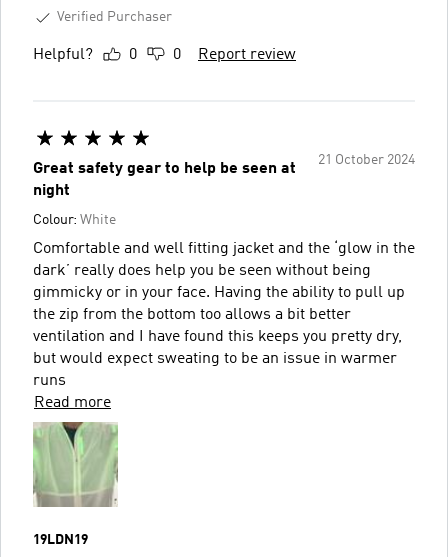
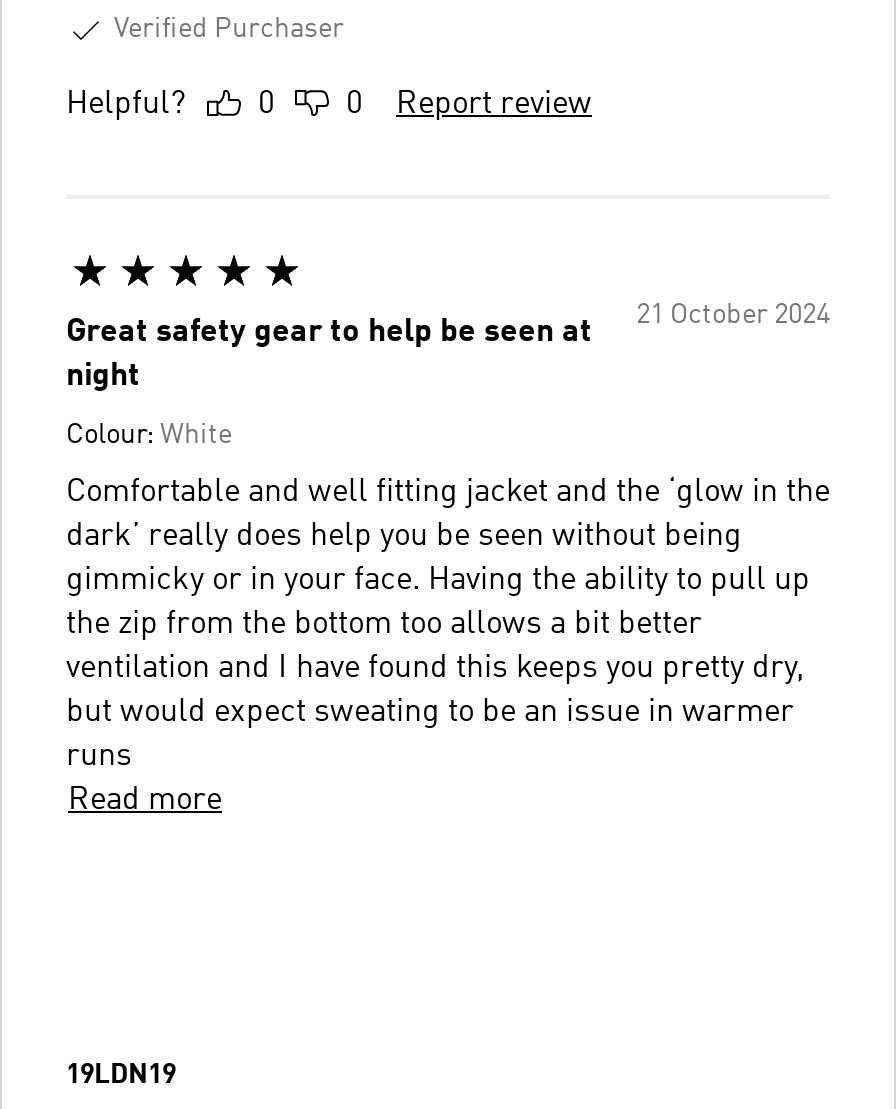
[32,421,119,508] [image] -> none

